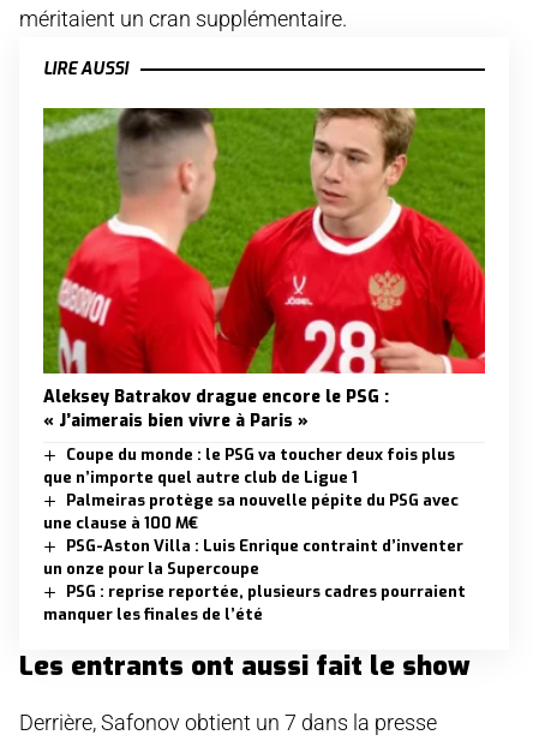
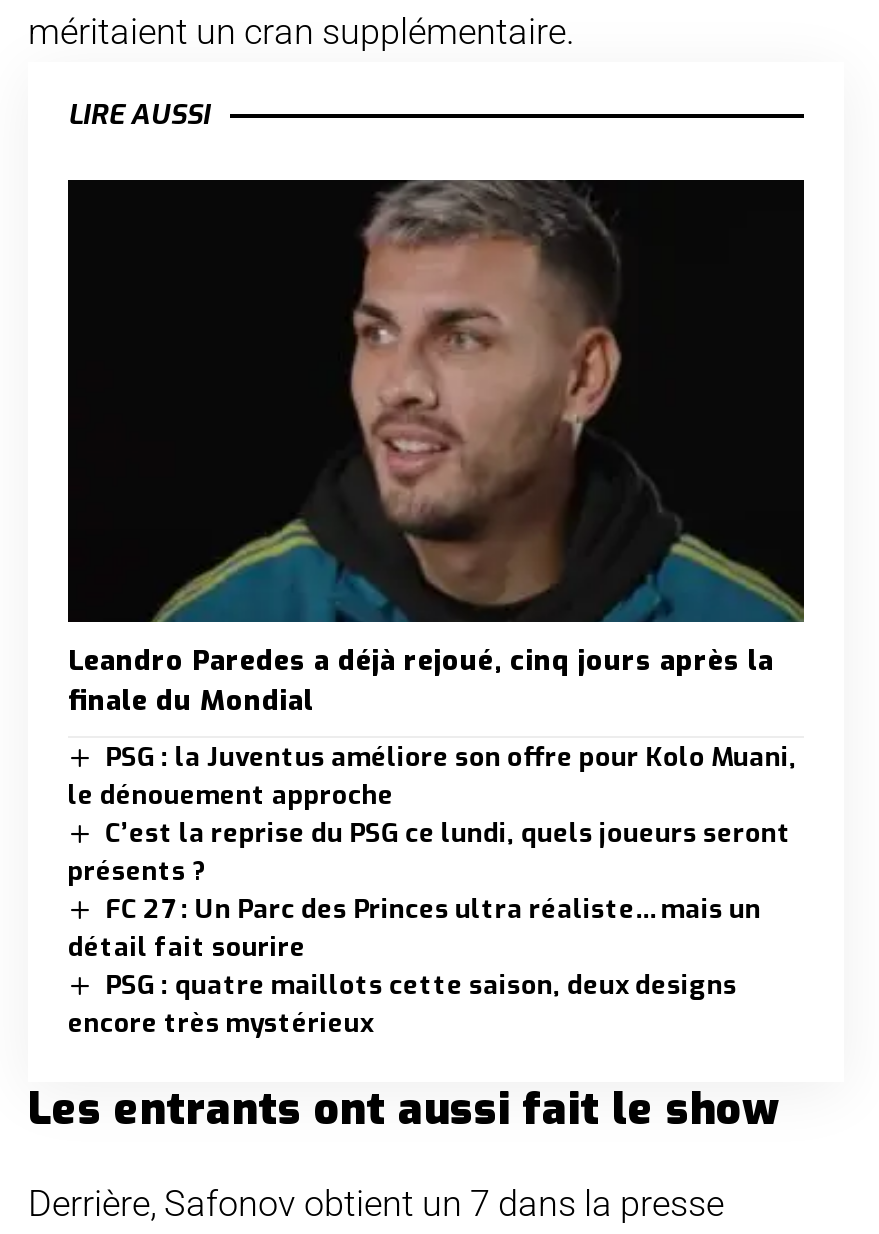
[42,107,486,432] [image] | Aleksey Batrakov drague encore le PSG : | « J’aimerais bien vivre à Paris » -> [66,178,806,719] [image] | Leandro Paredes a déjà rejoué, cinq jours après la | finale du Mondial
[43,444,465,624] Coupe du monde : le PSG va toucher deux fois plus | que n’importe quel autre club de Ligue 1 | Palmeiras protège sa nouvelle pépite du PSG avec | une clause à 100 M€ | PSG-Aston Villa : Luis Enrique contraint d’inventer | un onze pour la Supercoupe | PSG : reprise reportée, plusieurs cadres pourraient | manquer les finales de l’été -> [68,739,797,1040] PSG : la Juventus améliore son offre pour Kolo Muani, | le dénouement approche | C’est la reprise du PSG ce lundi, quels joueurs seront | présents ? | FC 27 : Un Parc des Princes ultra réaliste… mais un | détail fait sourire | PSG : quatre maillots cette saison, deux designs | encore très mystérieux

